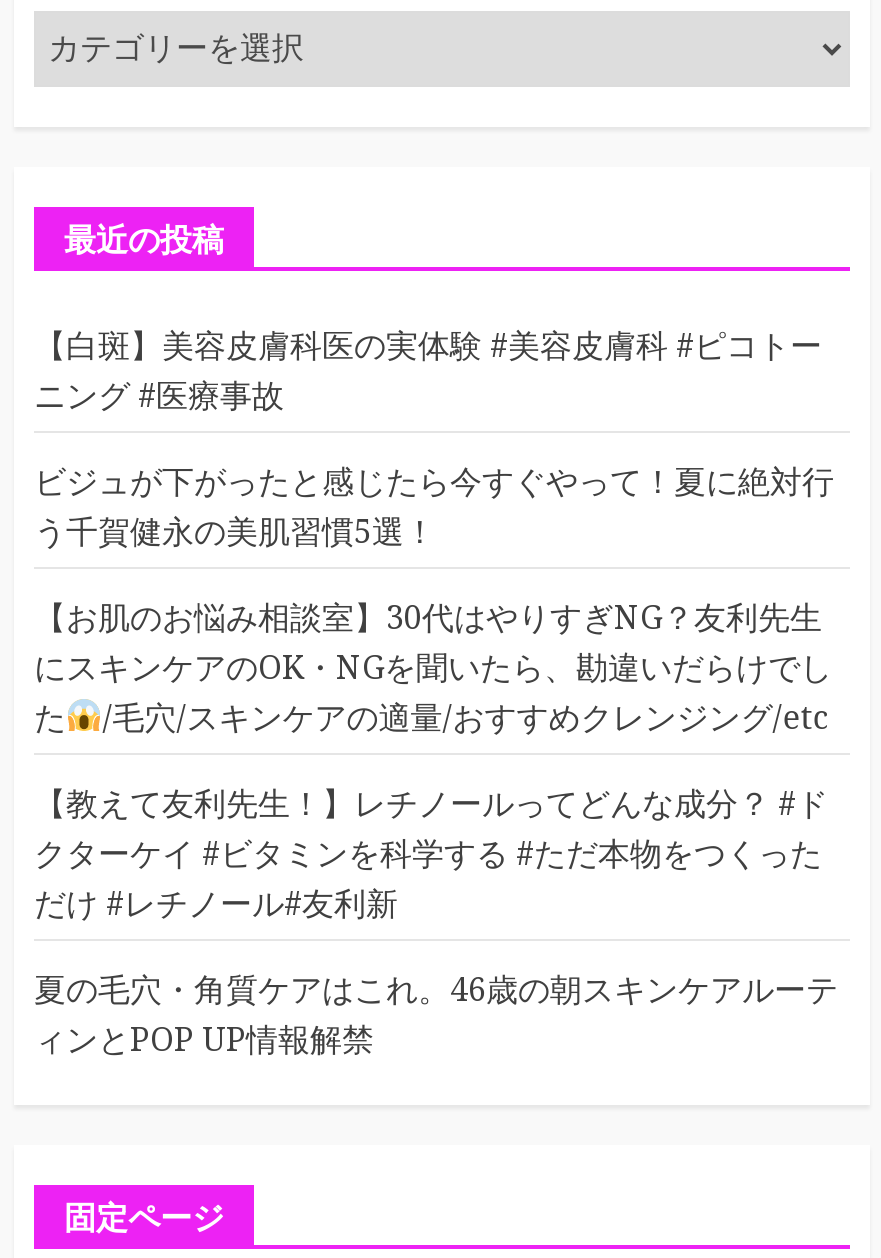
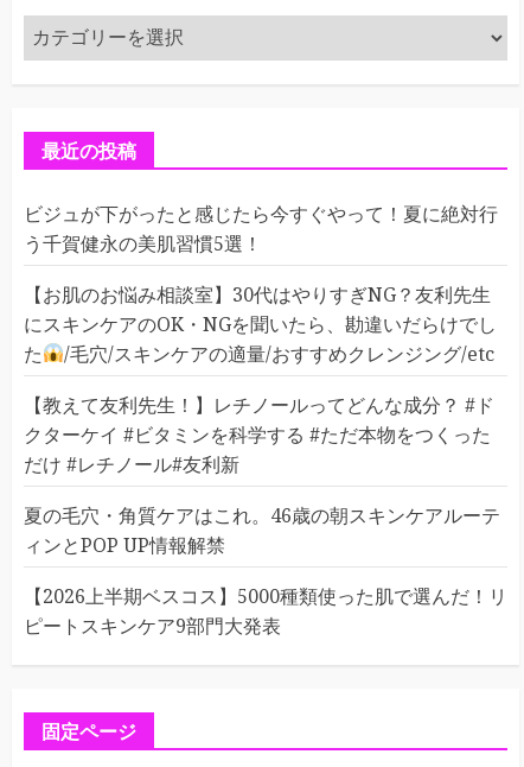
[34,323,822,417] 【白斑】美容皮膚科医の実体験 #美容皮膚科 #ピコトー | ニング #医療事故 -> none
moved [34,459,838,1061] -> [24,200,500,558]: ビジュが下がったと感じたら今すぐやって！夏に絶対行 | う千賀健永の美肌習慣5選！ | 【お肌のお悩み相談室】30代はやりすぎNG？友利先生 | ... | 夏の毛穴・角質ケアはこれ。46歳の朝スキンケアルーテ | ィンとPOP UP情報解禁
none -> [24,583,507,639] 【2026上半期ベスコス】5000種類使った肌で選んだ！リ | ピートスキンケア9部門大発表

